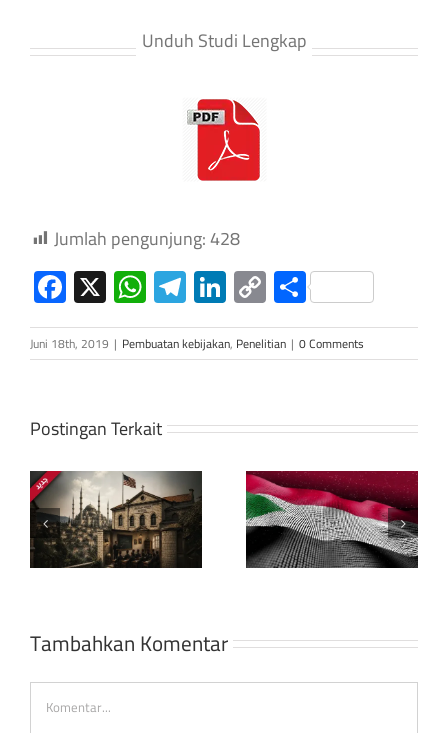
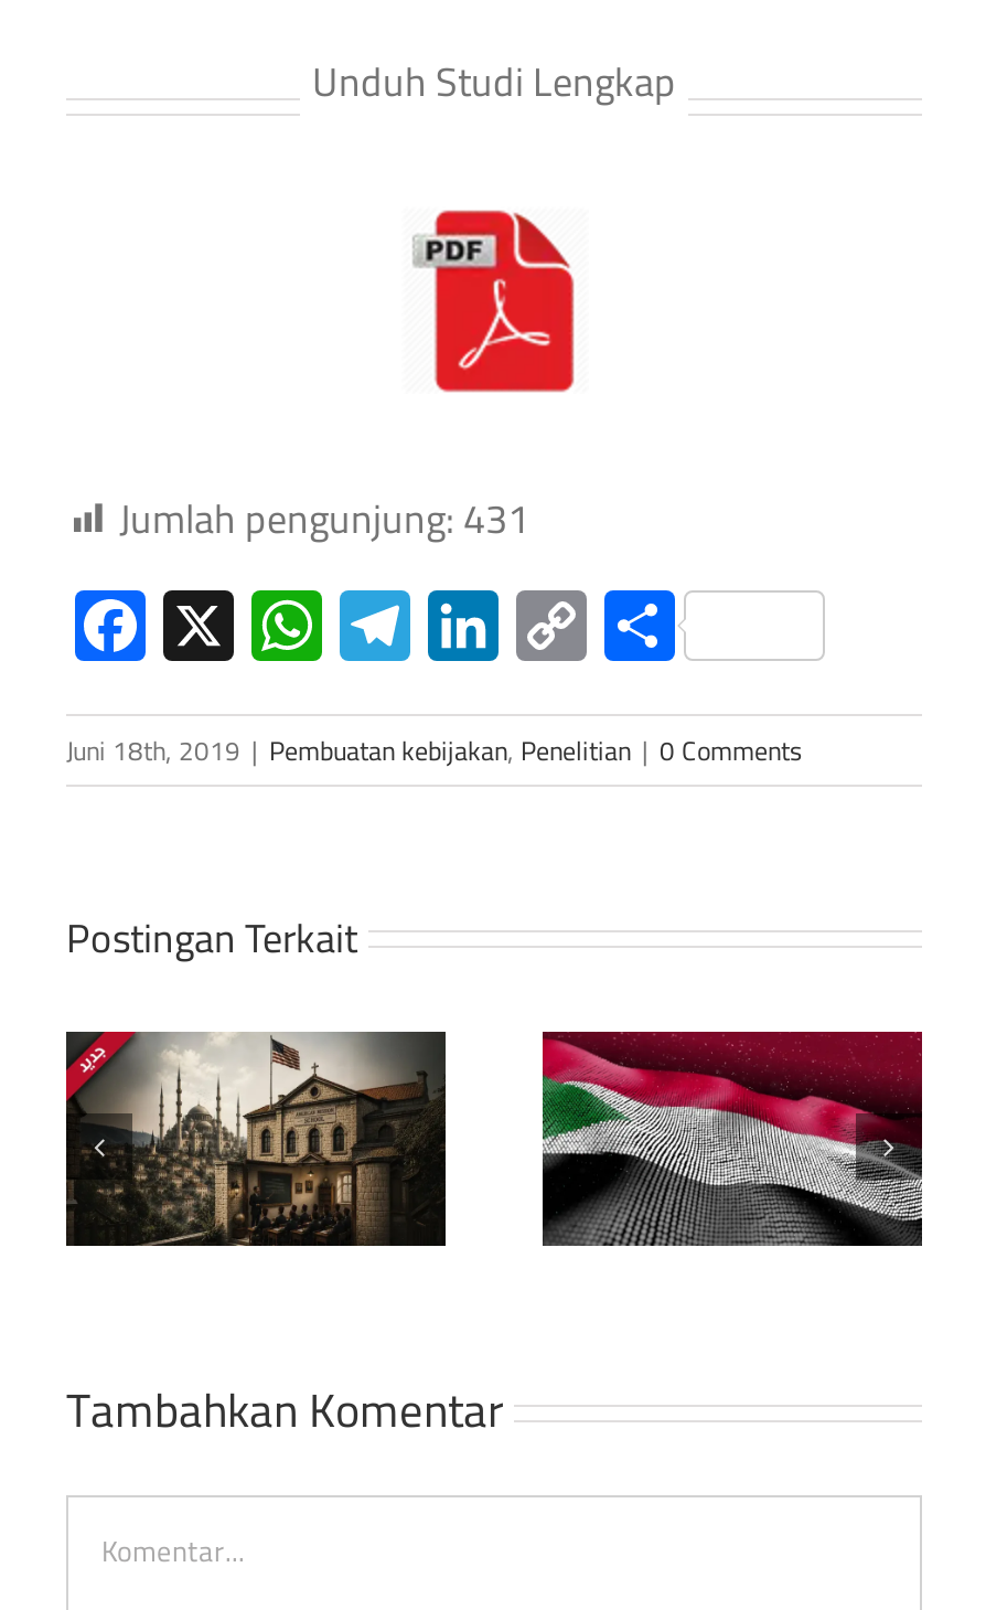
[54,222,240,255] Jumlah pengunjung: 428 -> [119,481,529,554] Jumlah pengunjung: 431

